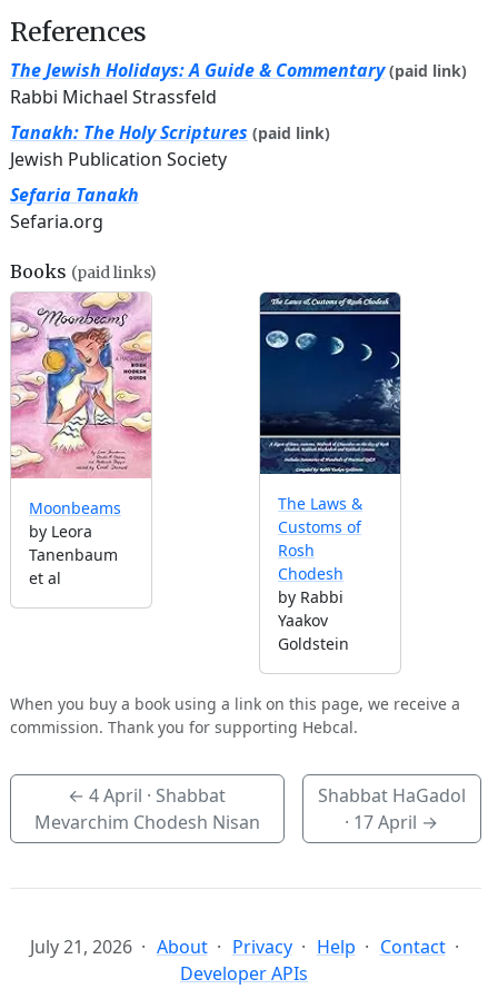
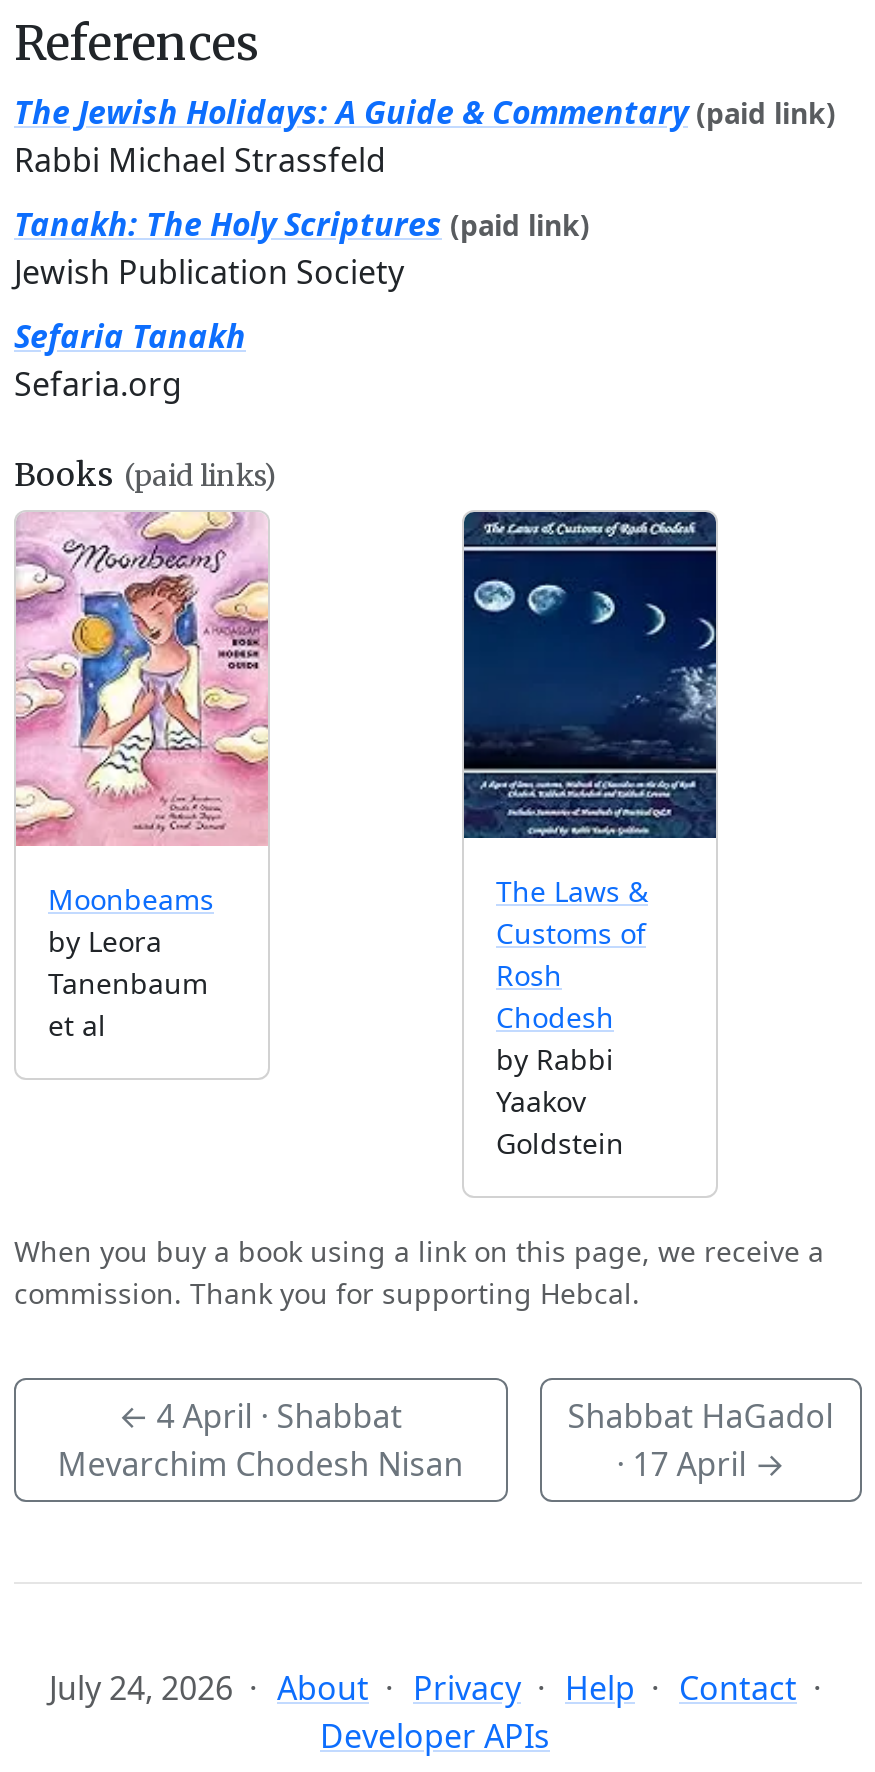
[29,934,445,959] July 21, 2026 About Privacy Help Contact -> [49,1665,797,1709] July 24, 2026 About Privacy Help Contact

